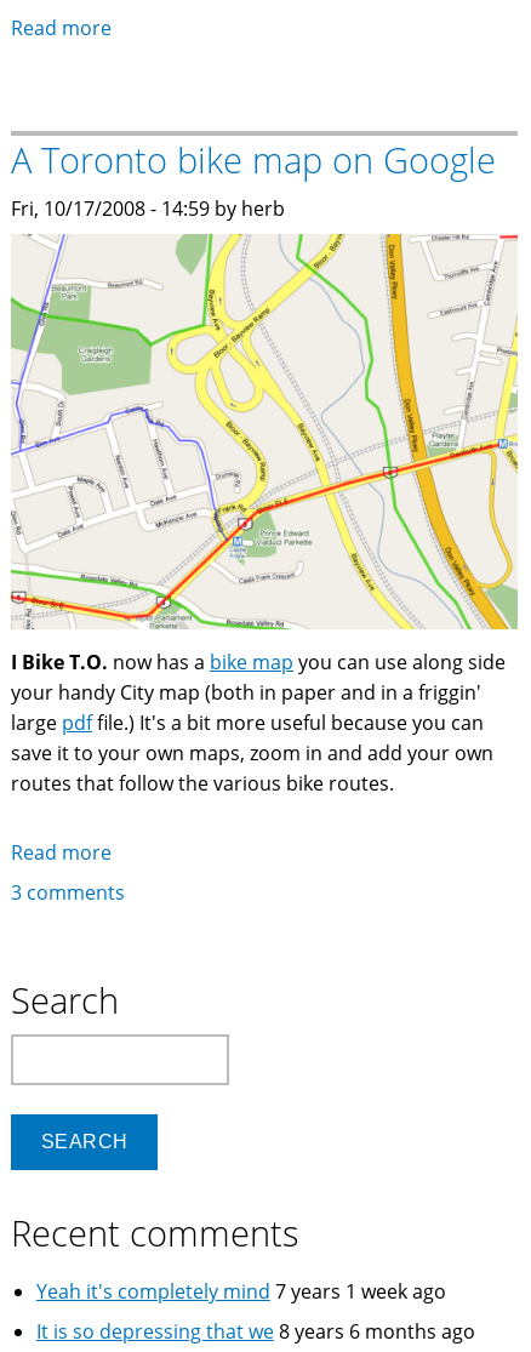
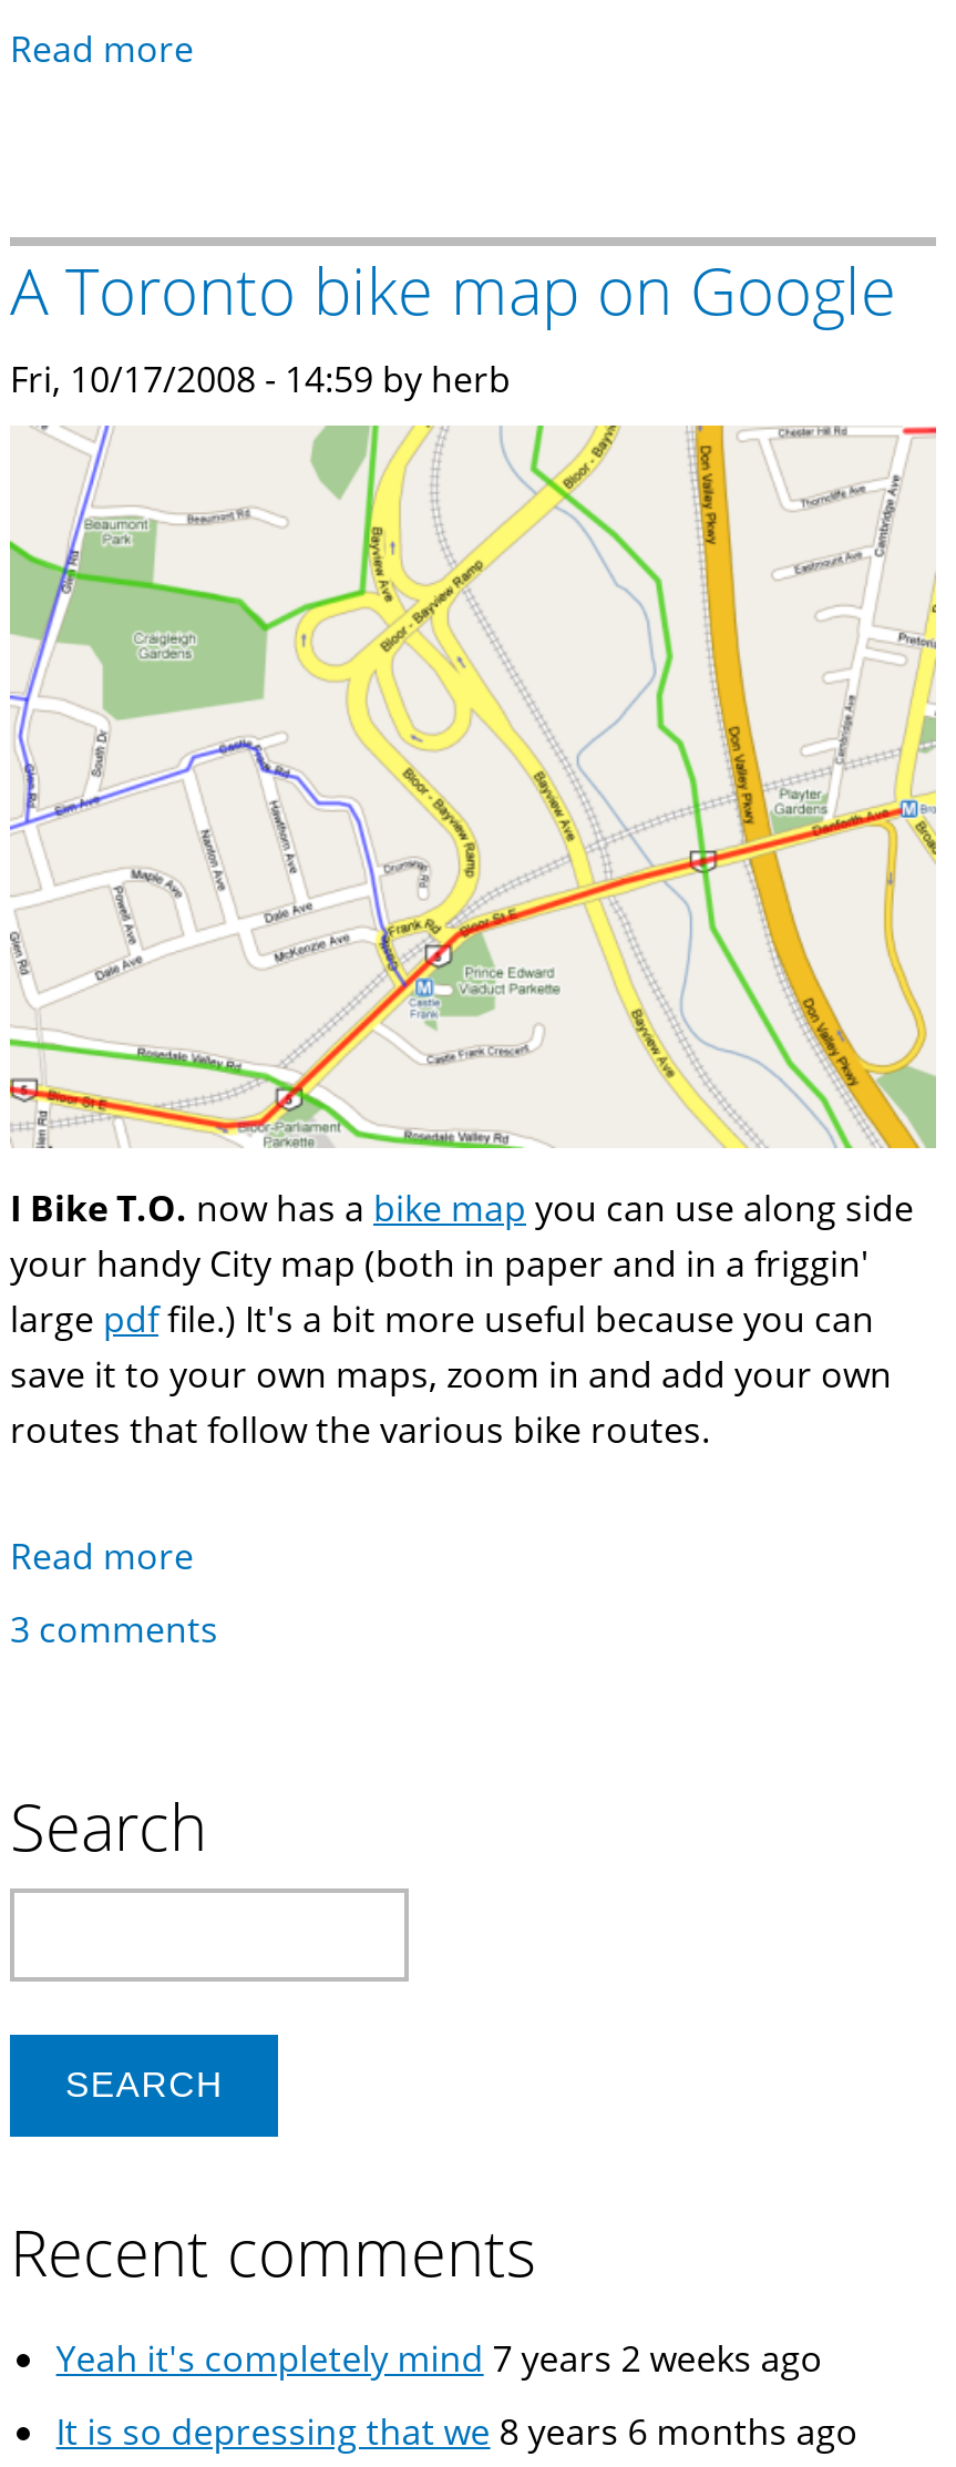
[36,1279,446,1305] Yeah it's completely mind 7 years 1 week ago -> [56,2335,823,2384] Yeah it's completely mind 7 years 2 weeks ago

